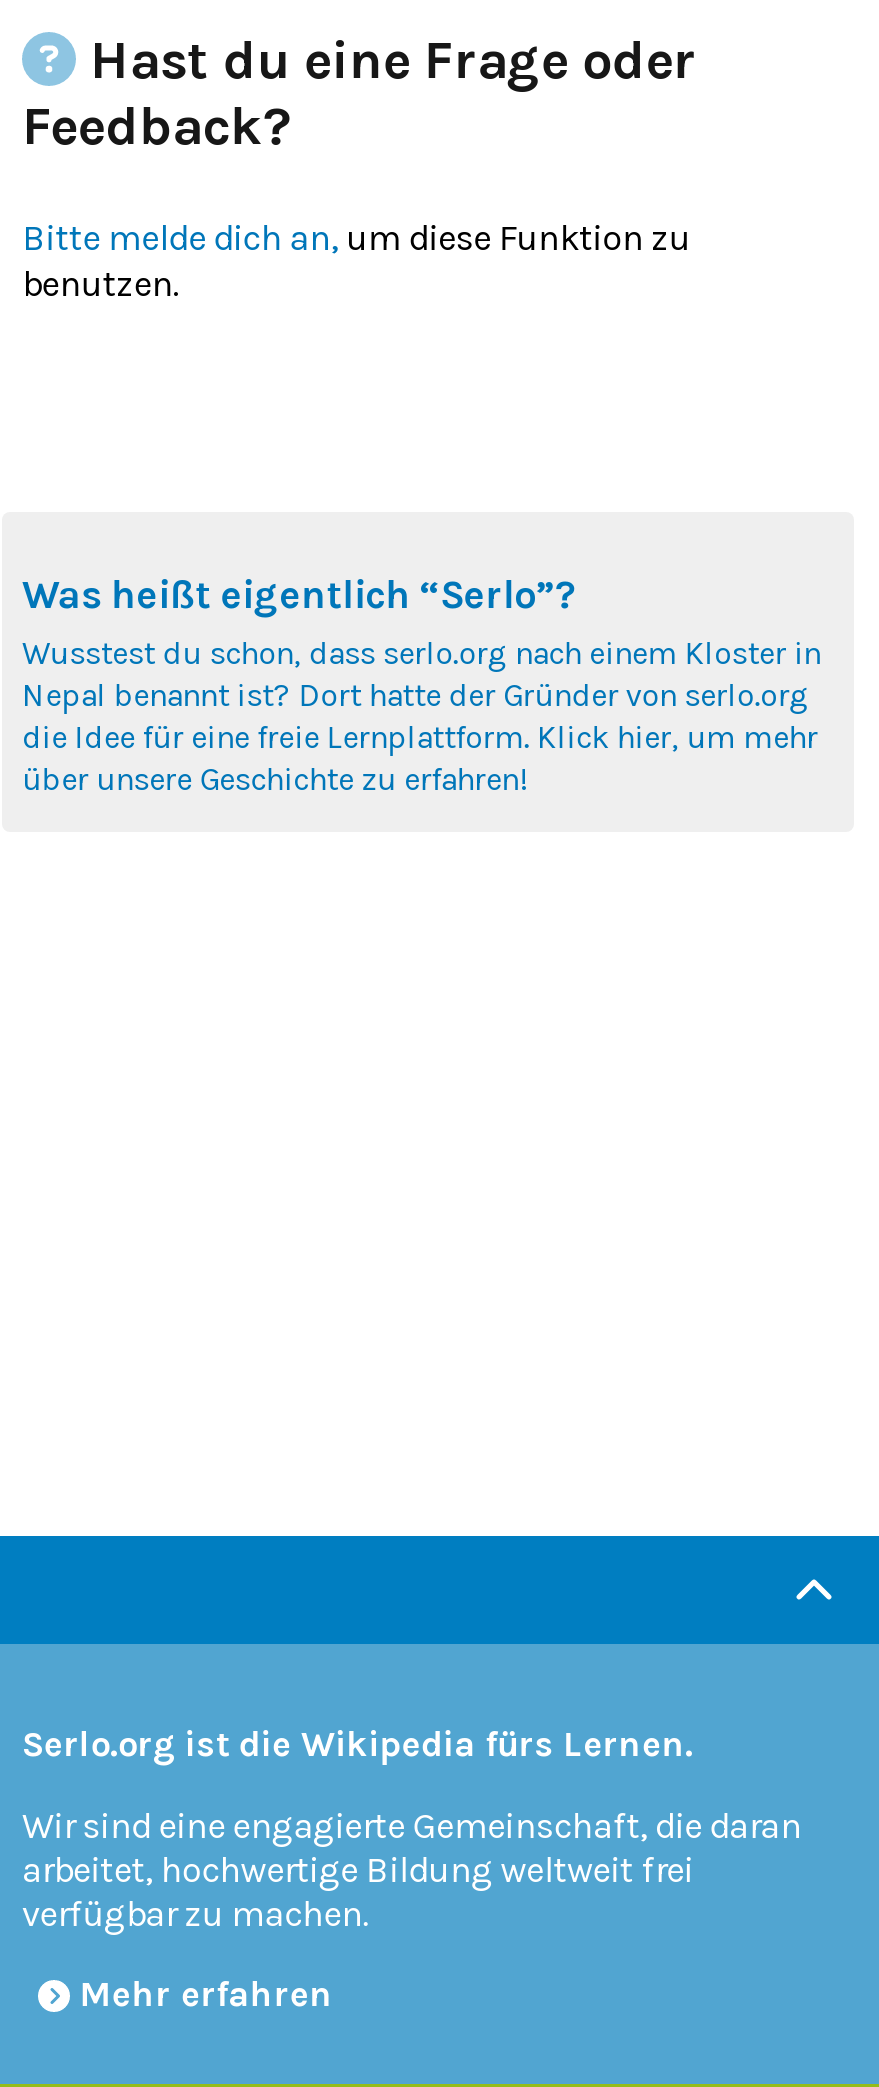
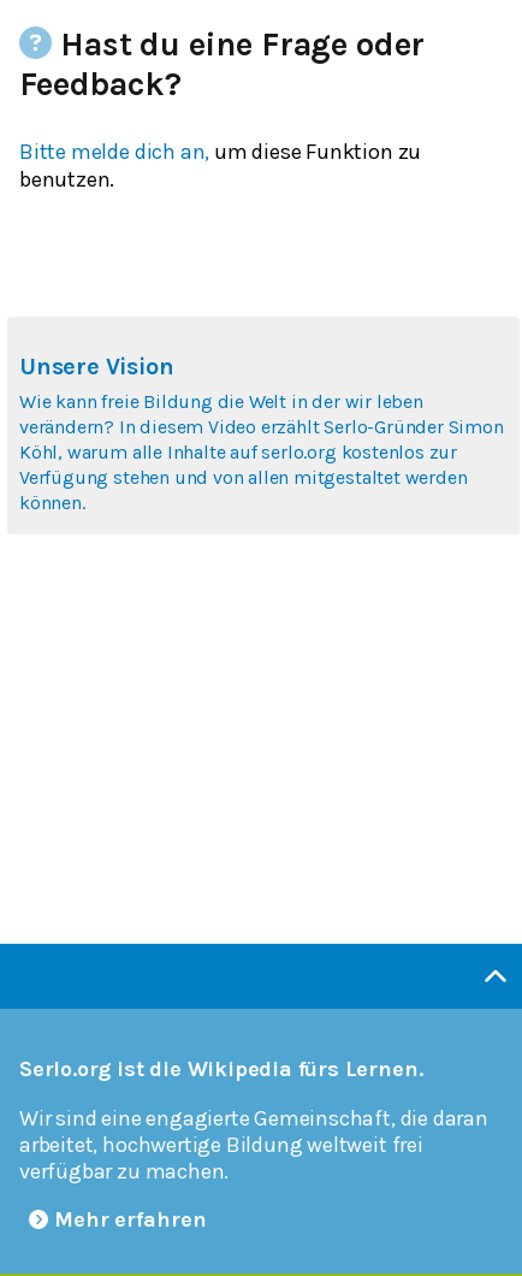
[22,573,821,799] Was heißt eigentlich “Serlo”? | Wusstest du schon, dass serlo.org nach einem Kloster in | Nepal benannt ist? Dort hatte der Gründer von serlo.org | die Idee für eine freie Lernplattform. Klick hier, um mehr | über unsere Geschichte zu erfahren! -> [19,352,503,514] Unsere Vision | Wie kann freie Bildung die Welt in der wir leben | verändern? In diesem Video erzählt Serlo-Gründer Simon | Köhl, warum alle Inhalte auf serlo.org kostenlos zur | Verfügung stehen und von allen mitgestaltet werden | können.

